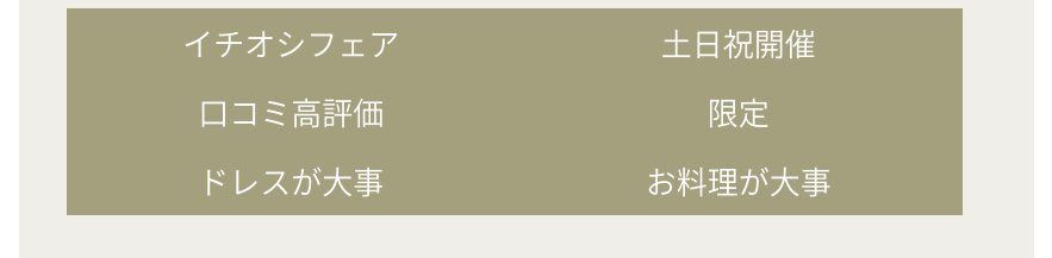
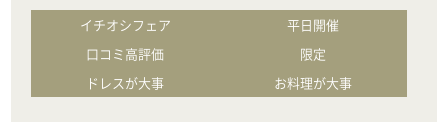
[661,19,816,64] 土日祝開催 -> [287,15,339,34] 平日開催

